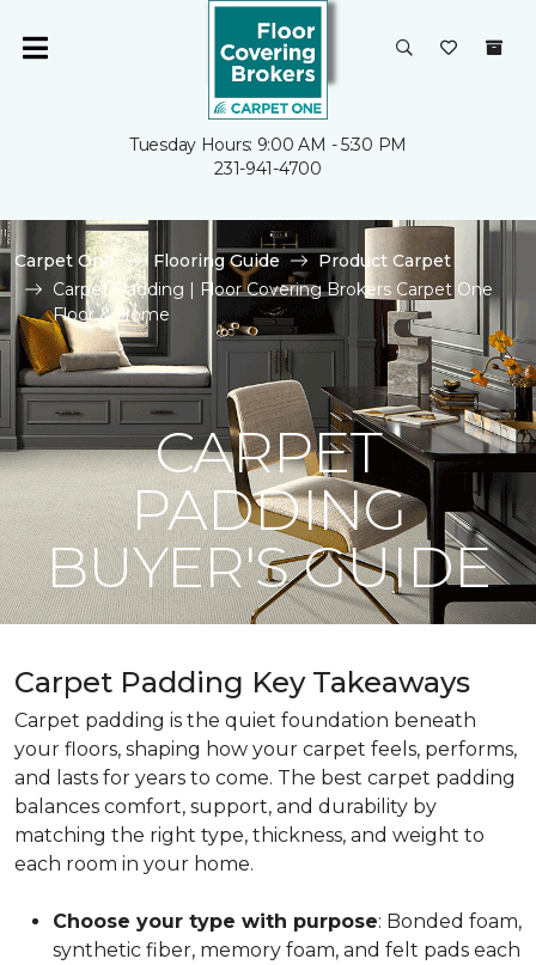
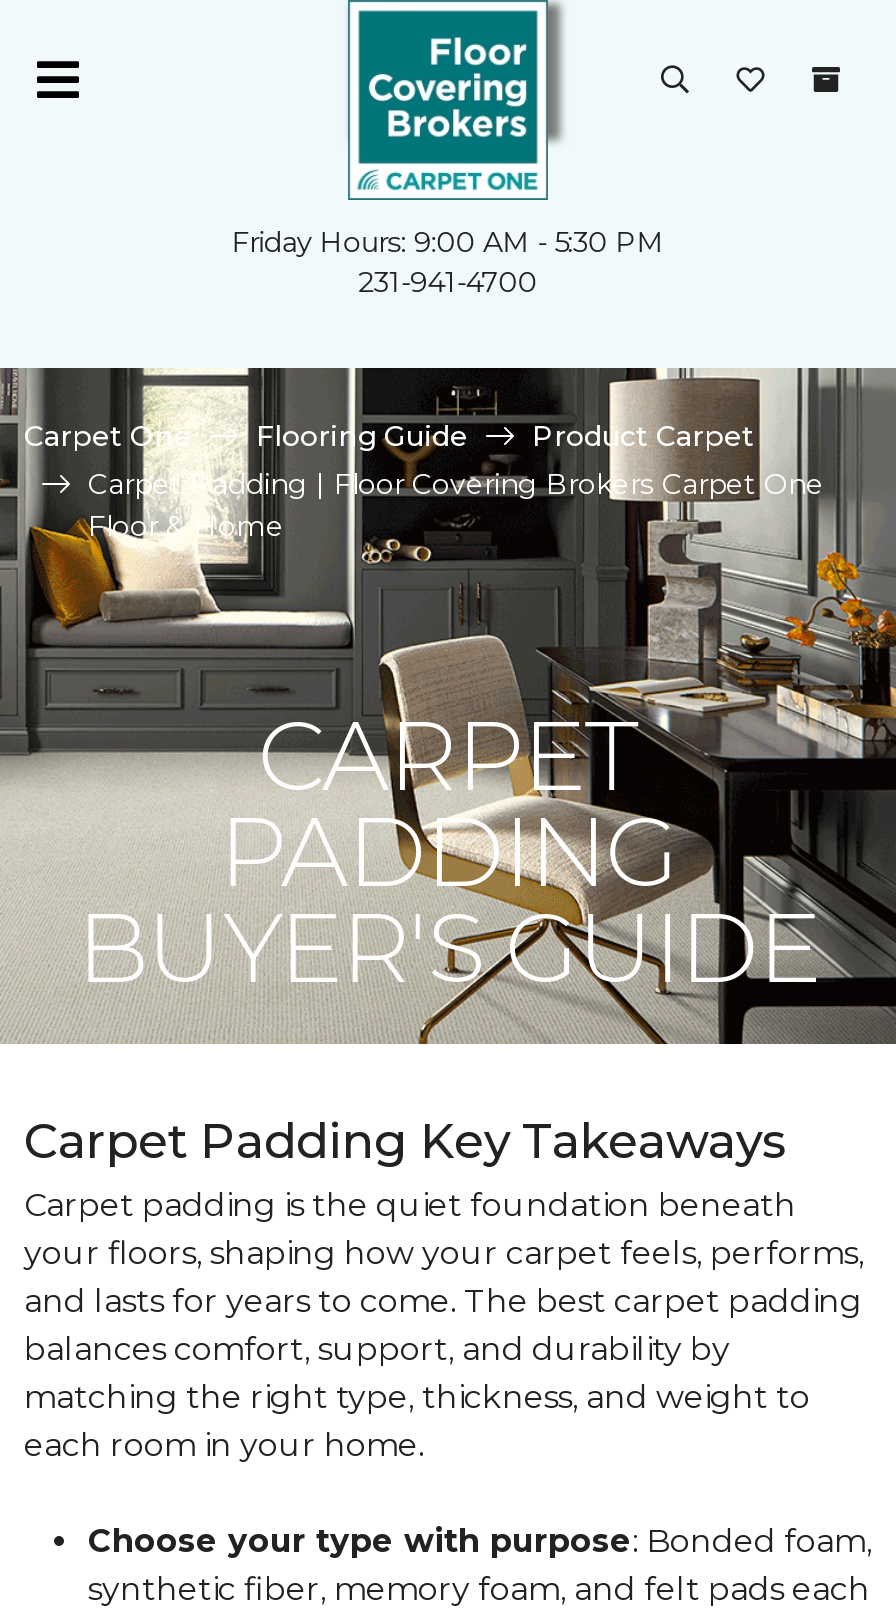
[129,134,407,155] Tuesday Hours: 9:00 AM - 5:30 PM -> [232,224,664,260] Friday Hours: 9:00 AM - 5:30 PM

